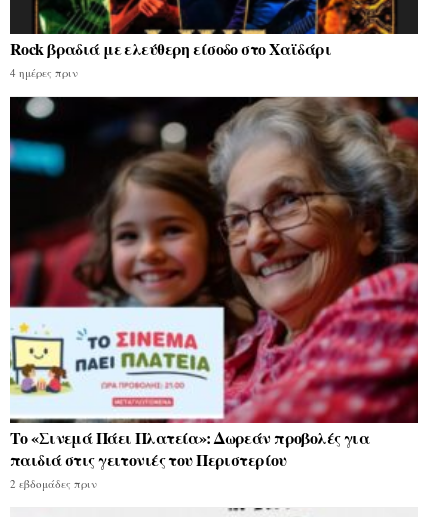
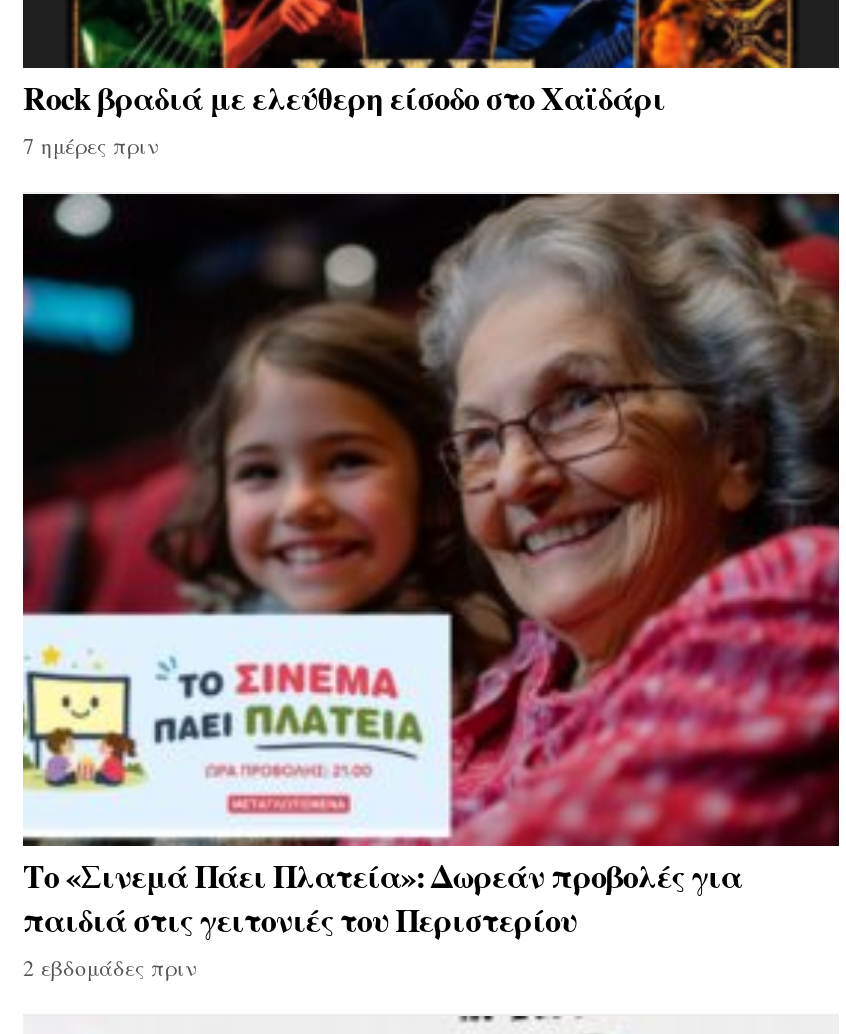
[10,64,78,79] 4 ημέρες πριν -> [23,129,159,159] 7 ημέρες πριν

